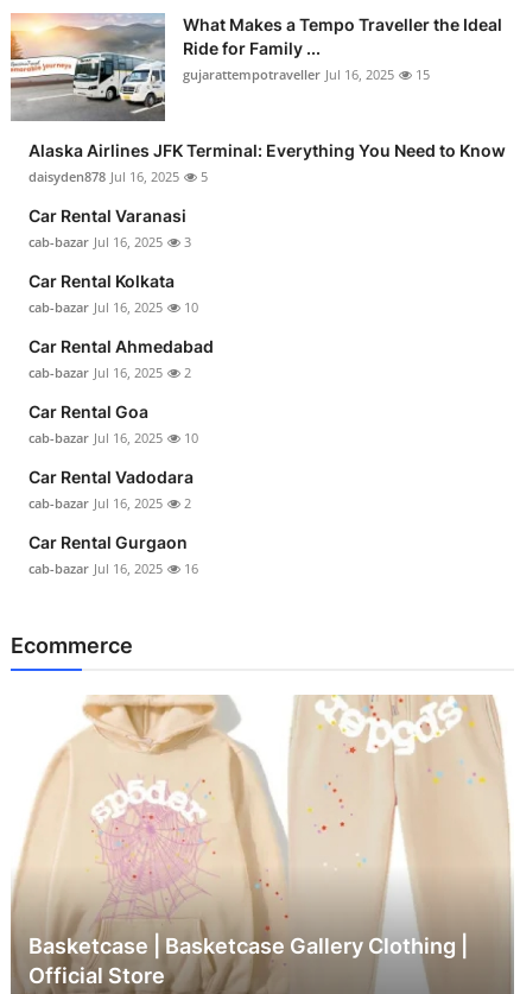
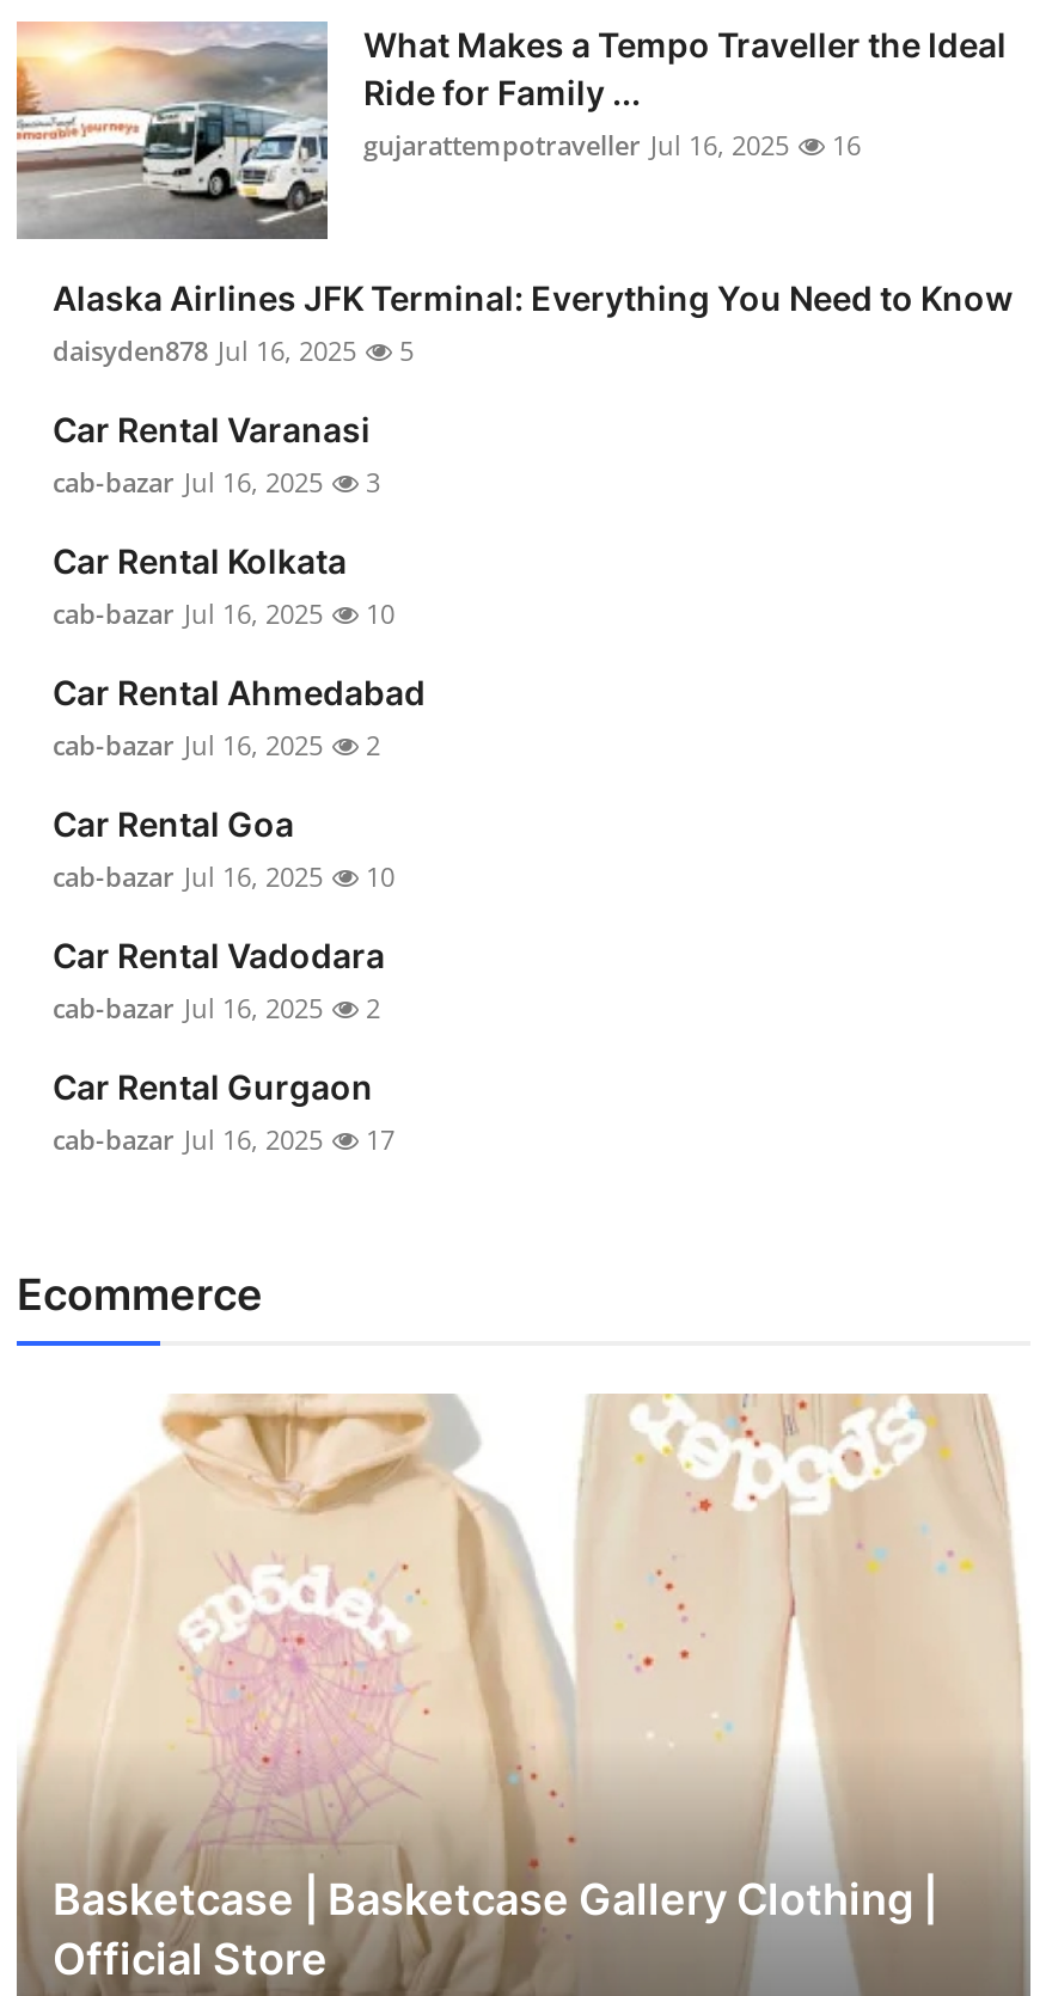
[183,66,430,84] gujarattempotraveller Jul 16, 2025 15 -> [363,128,861,164] gujarattempotraveller Jul 16, 2025 16
[28,560,198,578] cab-bazar Jul 16, 2025 16 -> [53,1122,394,1158] cab-bazar Jul 16, 2025 17

